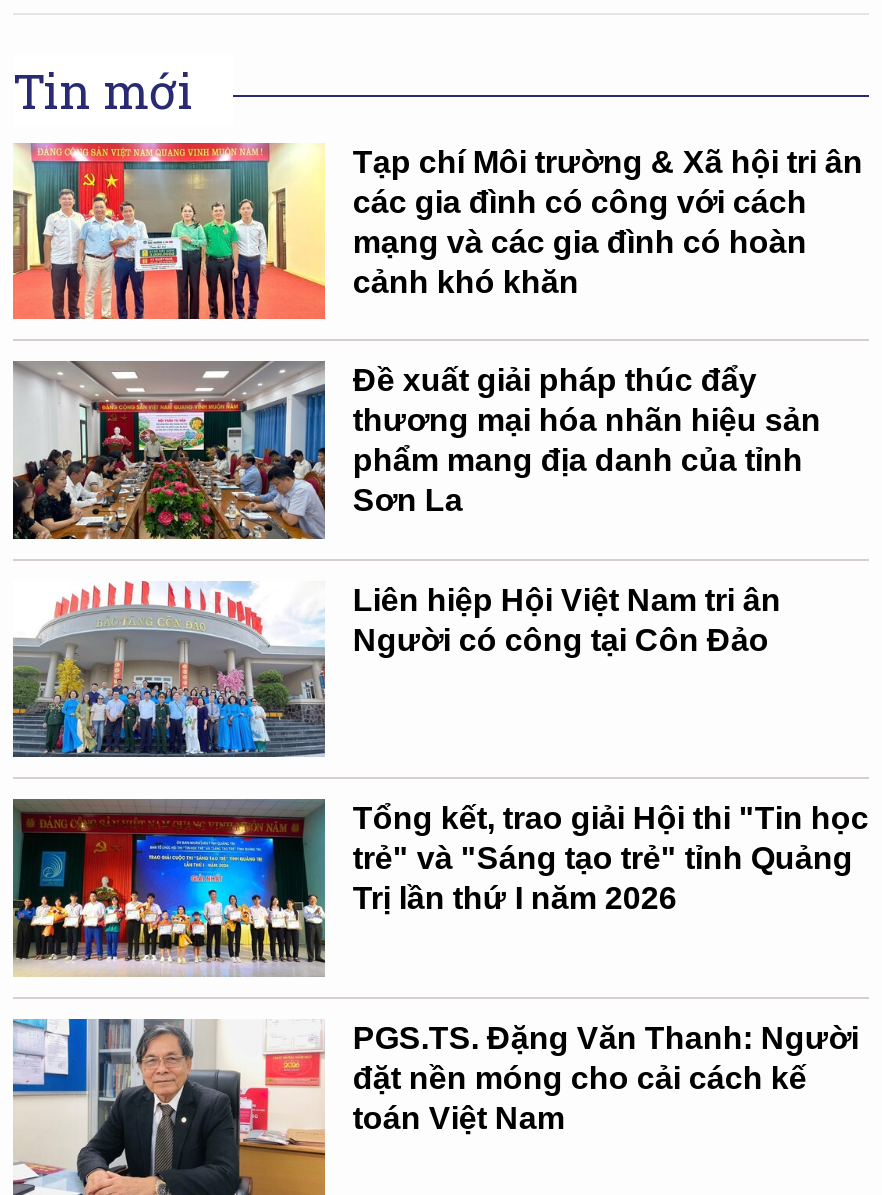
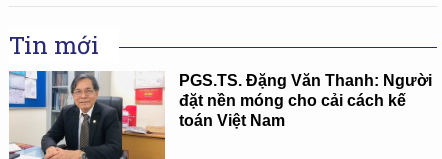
[11,141,863,656] [image] | Tạp chí Môi trường & Xã hội tri ân | các gia đình có công với cách | mạng và các gia đình có hoàn | cảnh khó khăn | Đề xuất giải pháp thúc đẩy | thương mại hóa nhãn hiệu sản | phẩm mang địa danh của tỉnh | Sơn La | Liên hiệp Hội Việt Nam tri ân | Người có công tại Côn Đảo -> none
[11,359,325,541] [image] -> none
[13,579,869,915] [image] | Tổng kết, trao giải Hội thi "Tin học | trẻ" và "Sáng tạo trẻ" tỉnh Quảng | Trị lần thứ I năm 2026 -> none
[13,797,327,977] [image] -> none

